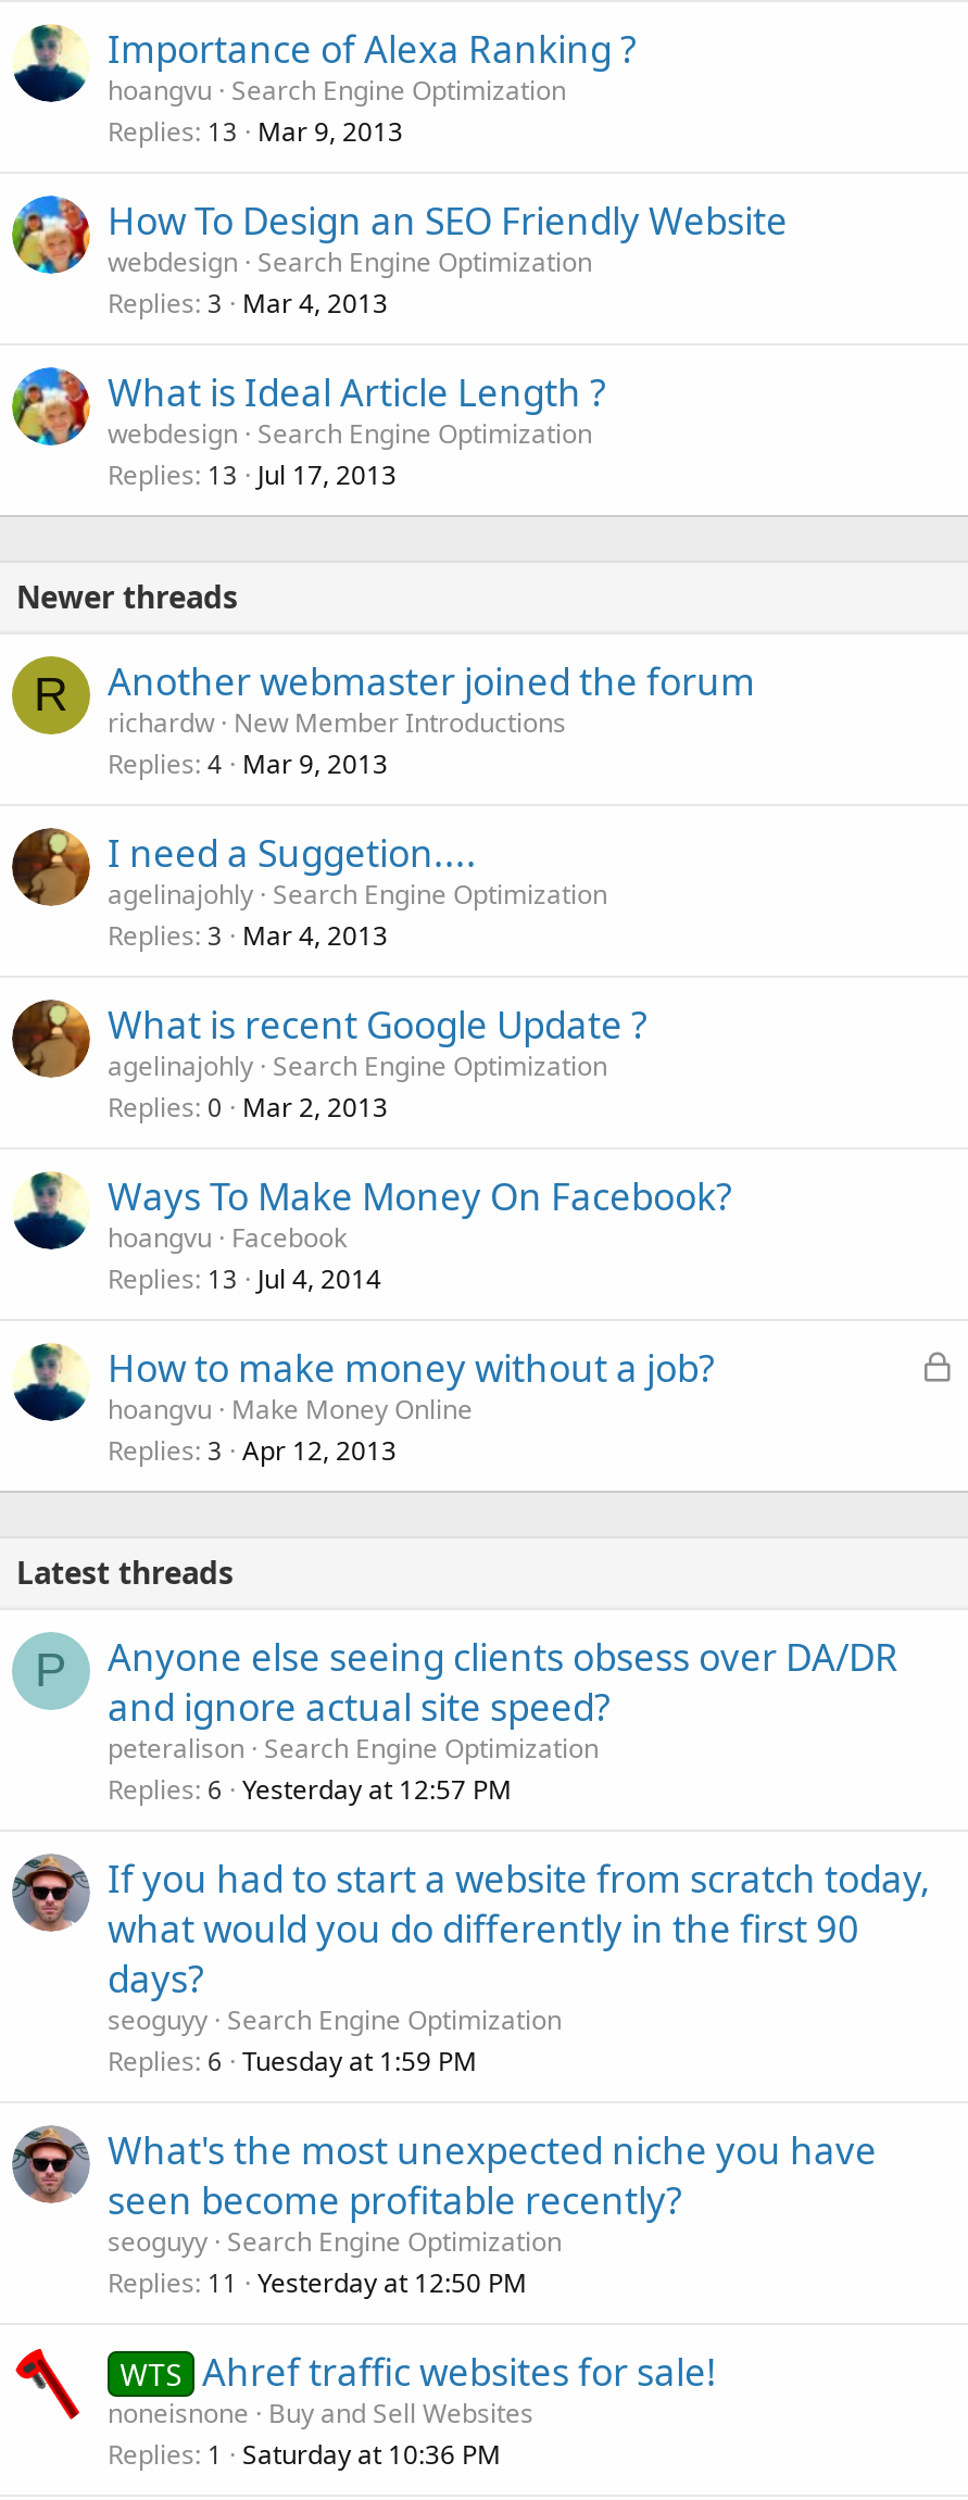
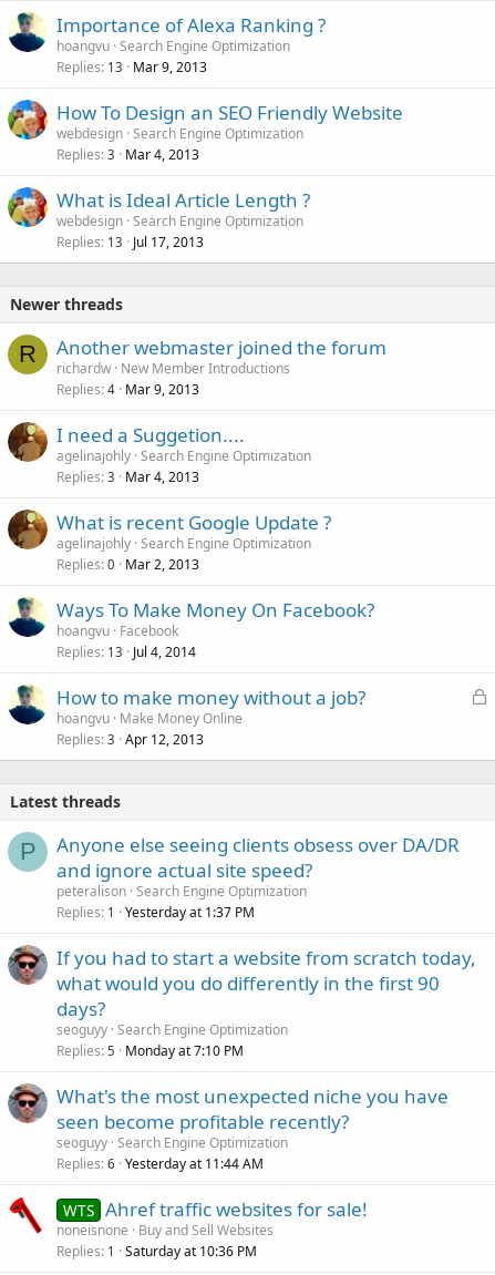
[108,1770,512,1807] Replies 6 Yesterday at 12:57 PM -> [56,902,255,921] Replies 1 Yesterday at 1:37 PM
[108,2042,477,2078] Replies 6 Tuesday at 1:59 PM -> [56,1041,244,1060] Replies 5 Monday at 7:10 PM
[108,2263,527,2300] Replies 11 Yesterday at 12:50 PM -> [56,1154,264,1173] Replies 6 Yesterday at 11:44 AM

